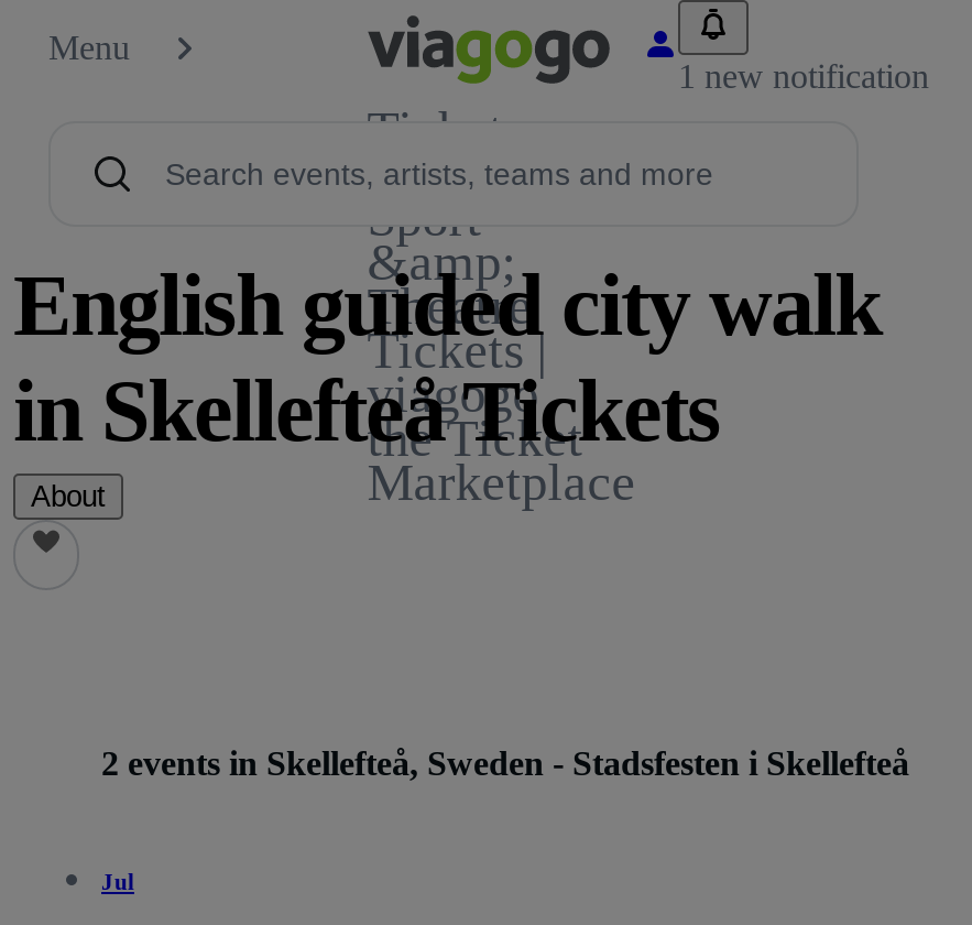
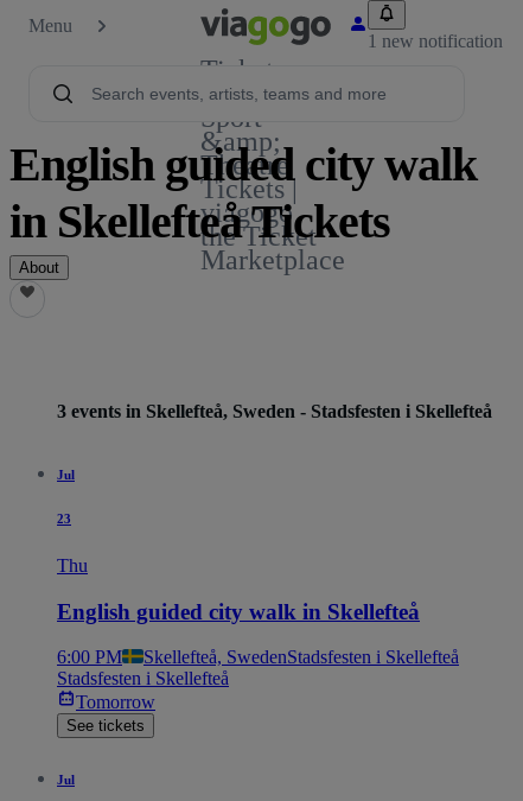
[101,744,909,782] 2 events in Skellefteå, Sweden - Stadsfesten i Skellefteå -> [57,401,492,735] 3 events in Skellefteå, Sweden - Stadsfesten i Skellefteå | Jul | 23 | Thu | English guided city walk in Skellefteå | 6:00 PM | Skellefteå, SwedenStadsfesten i Skellefteå | Stadsfesten i Skellefteå | Tomorrow | See tickets

